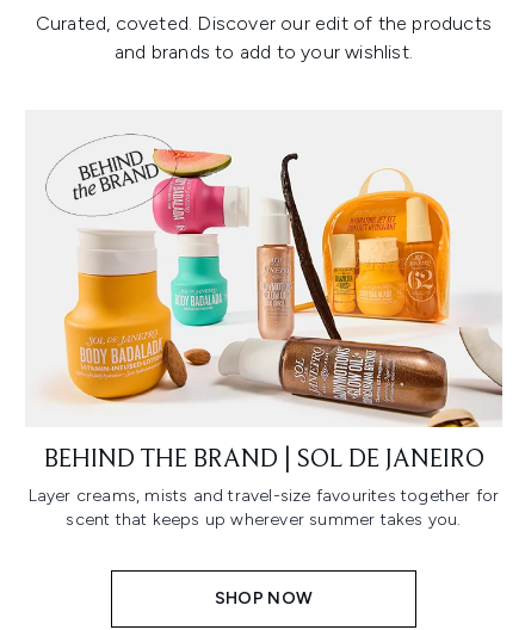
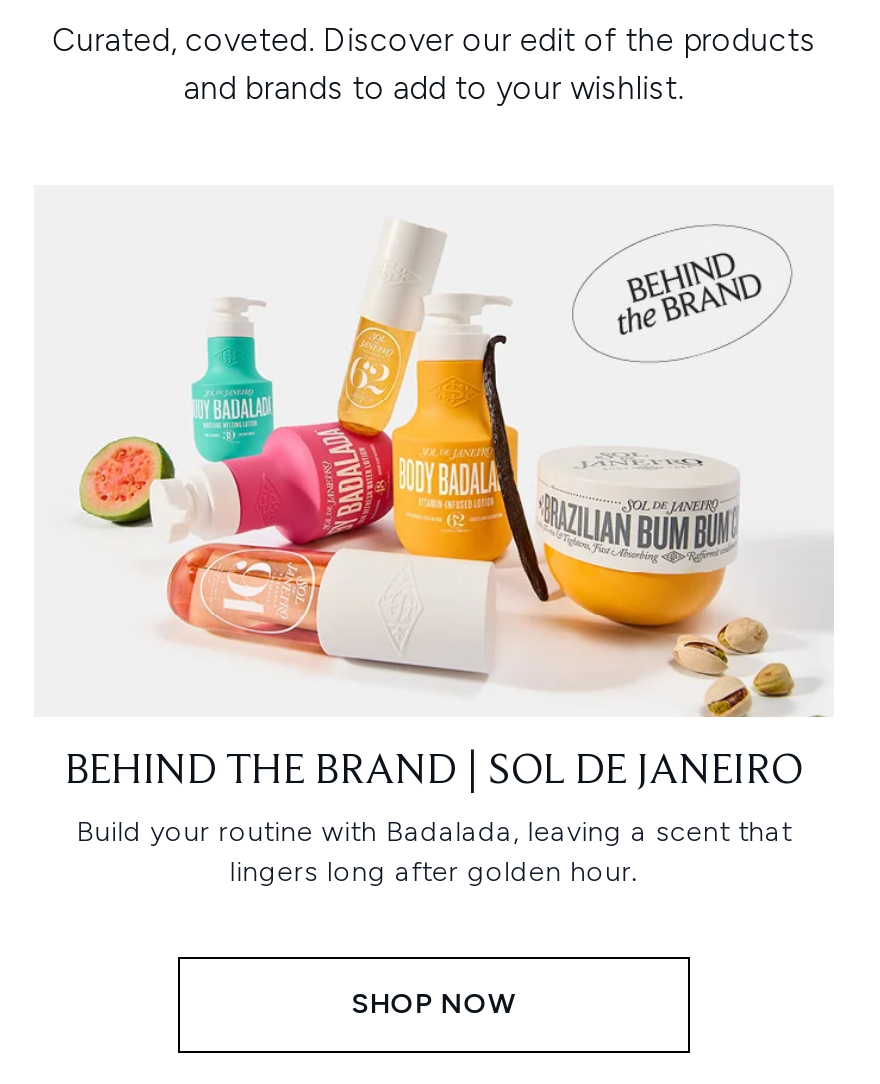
[45,134,504,428] [image] -> [78,223,834,719] [image]
[28,486,499,530] Layer creams, mists and travel-size favourites together for | scent that keeps up wherever summer takes you. -> [76,815,792,889] Build your routine with Badalada, leaving a scent that | lingers long after golden hour.

